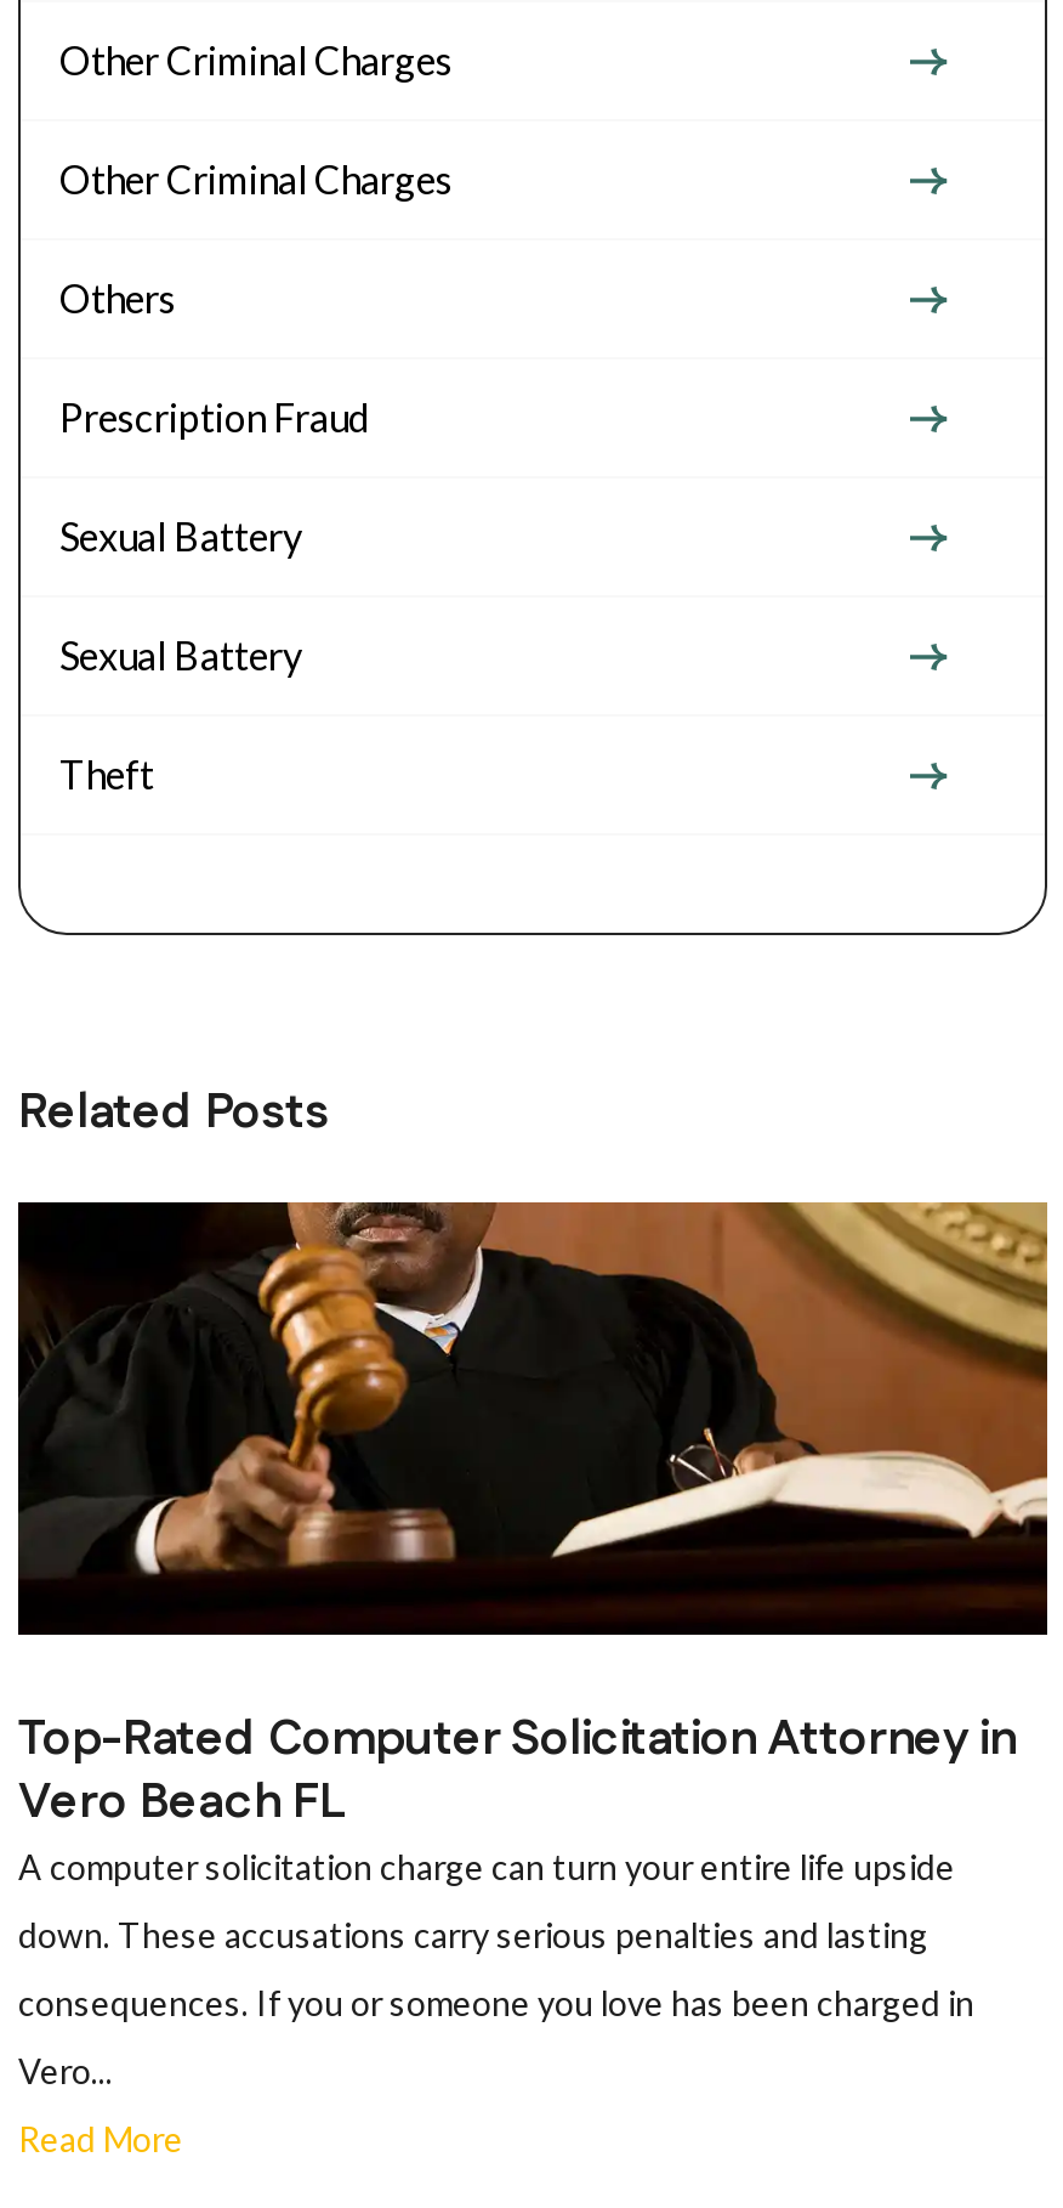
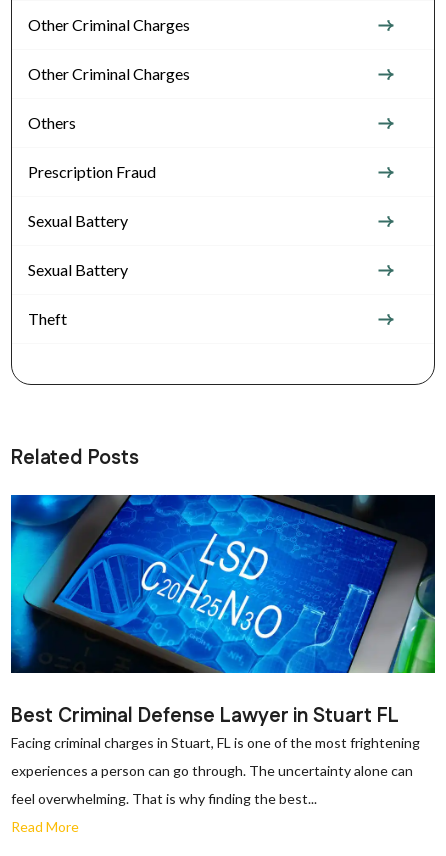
[16,1200,1050,1637] [image] -> [10,494,436,641] [image]
[18,1705,1016,2092] Top-Rated Computer Solicitation Attorney in | Vero Beach FL | A computer solicitation charge can turn your entire life upside | down. These accusations carry serious penalties and lasting | consequences. If you or someone you love has been charged in | Vero... -> [11,702,420,807] Best Criminal Defense Lawyer in Stuart FL | Facing criminal charges in Stuart, FL is one of the most frightening | experiences a person can go through. The uncertainty alone can | feel overwhelming. That is why finding the best...

